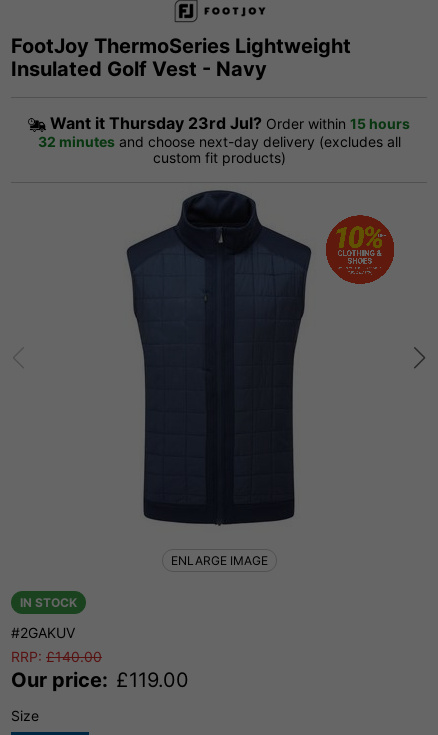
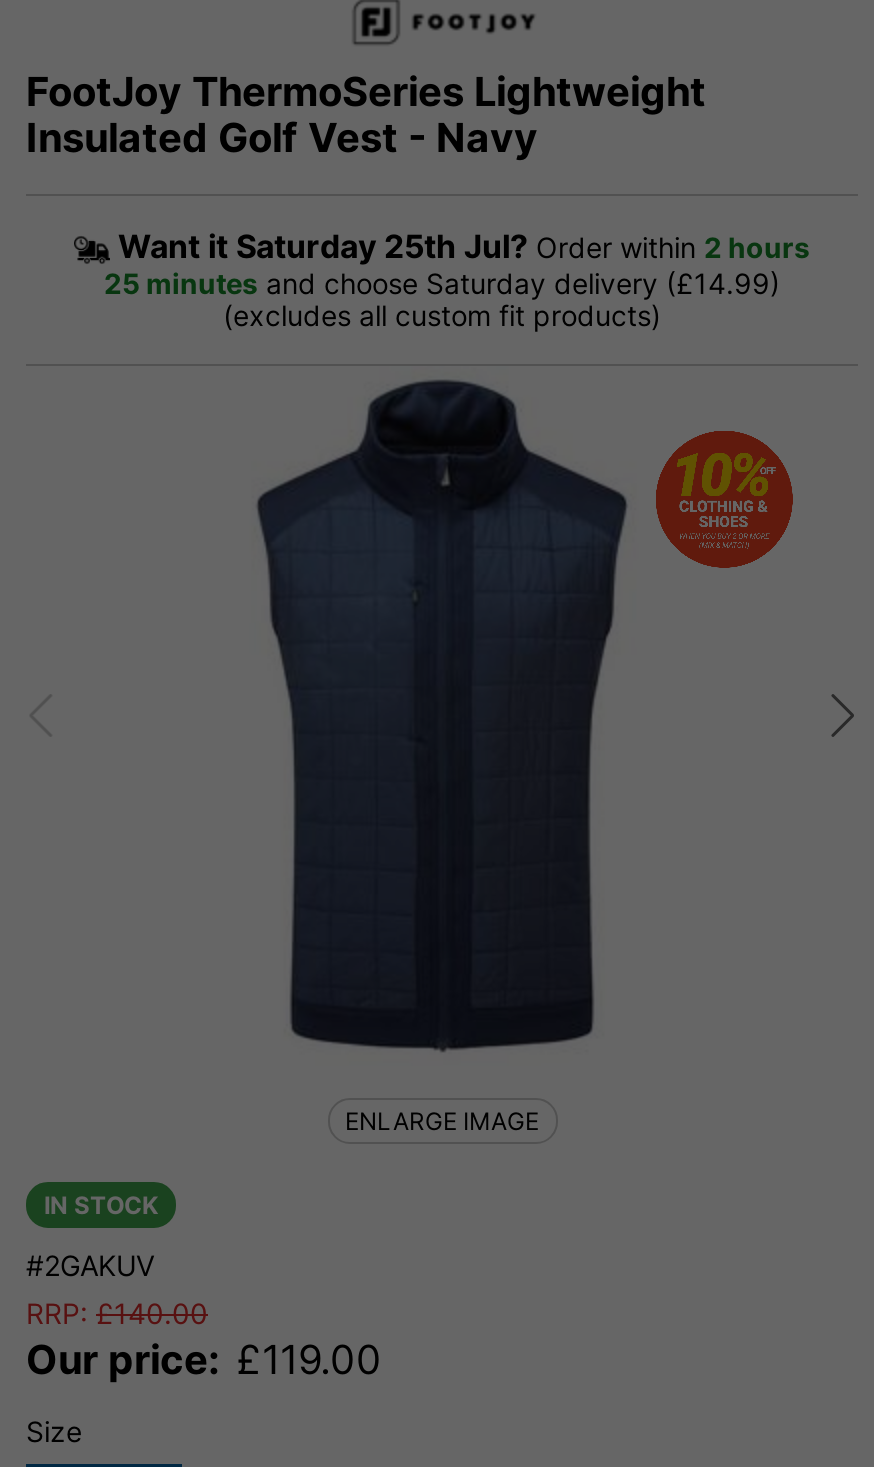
[37,113,410,166] Want it Thursday 23rd Jul? Order within 15 hours | 32 minutes and choose next-day delivery (excludes all | custom fit products) -> [104,226,810,332] Want it Saturday 25th Jul? Order within 2 hours | 25 minutes and choose Saturday delivery (£14.99) | (excludes all custom fit products)

